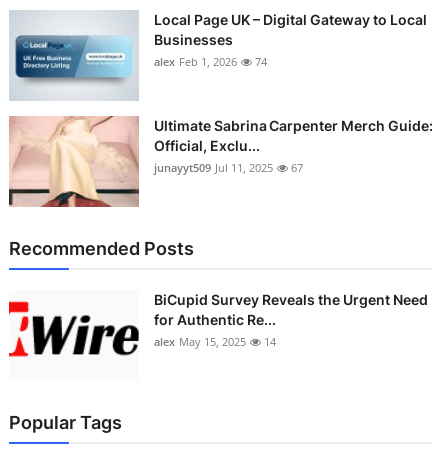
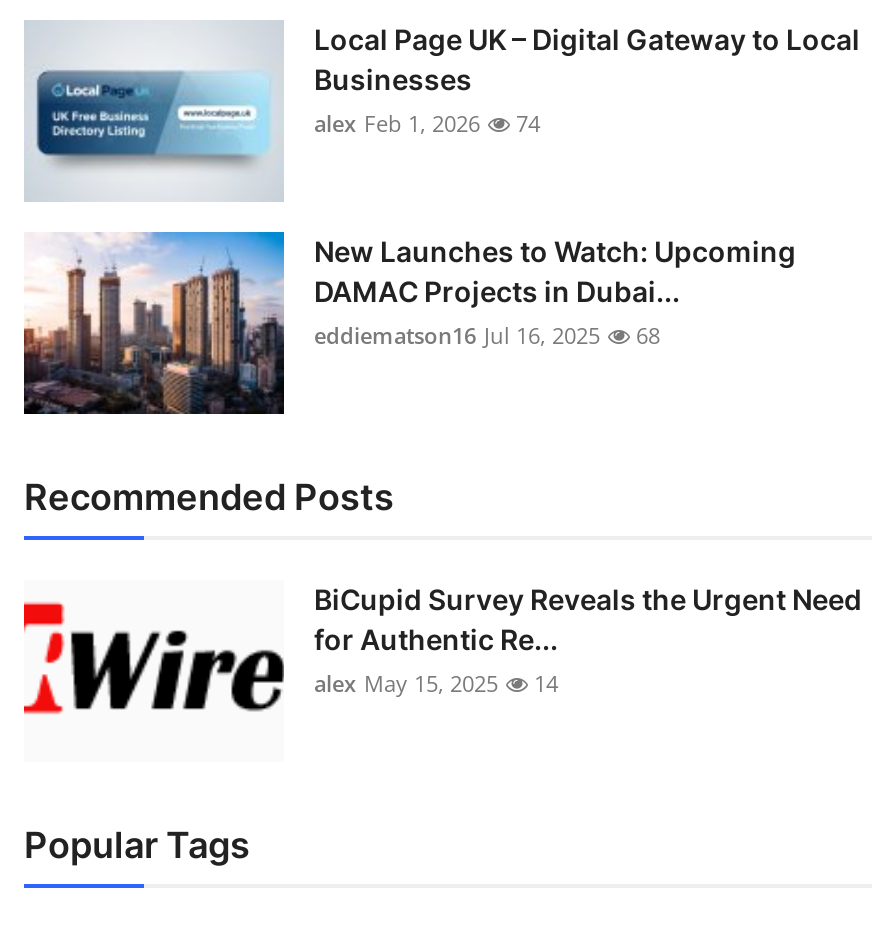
[9,115,433,208] [image] | Ultimate Sabrina Carpenter Merch Guide: | Official, Exclu... | junayyt509 Jul 11, 2025 | 67 -> [22,230,796,416] [image] | New Launches to Watch: Upcoming | DAMAC Projects in Dubai... | eddiematson16 Jul 16, 2025 | 68

